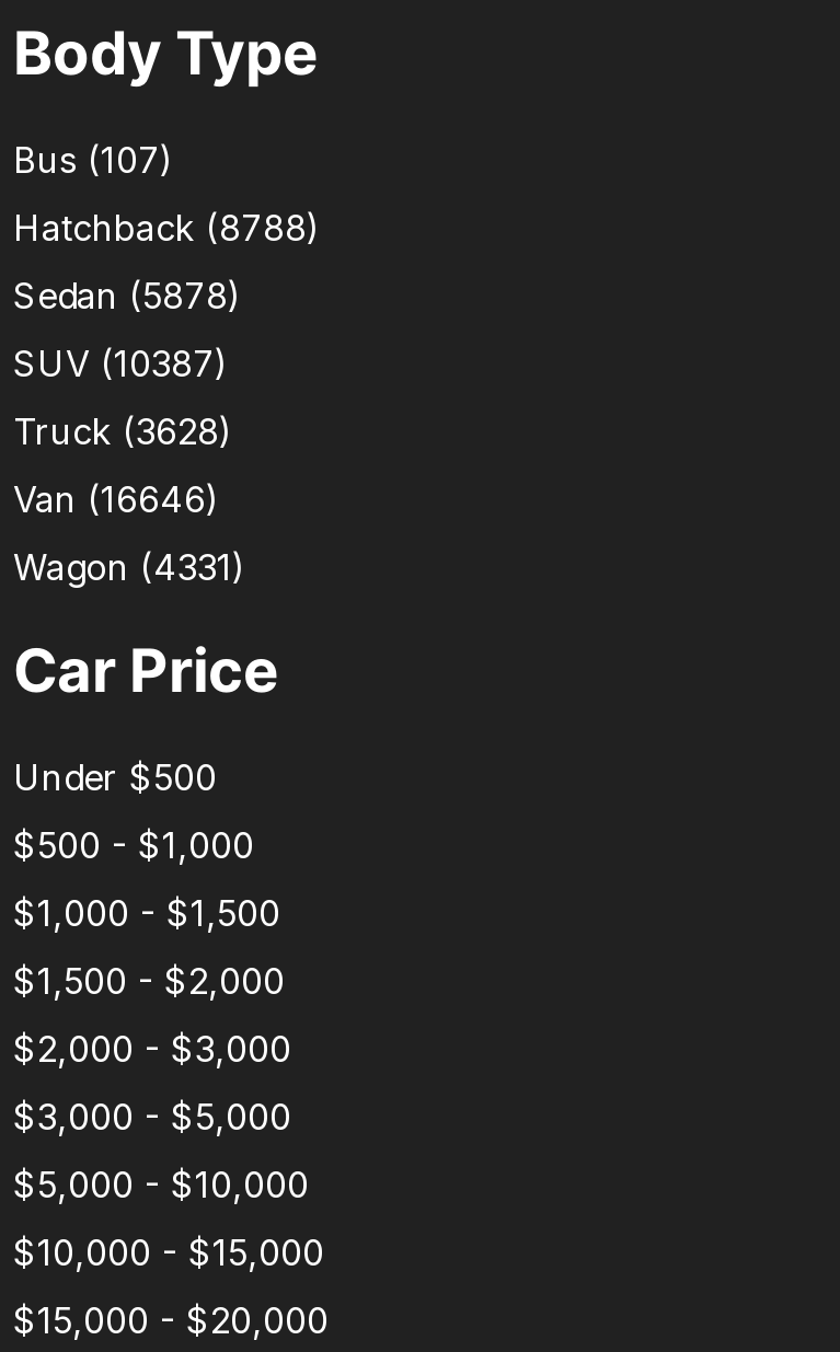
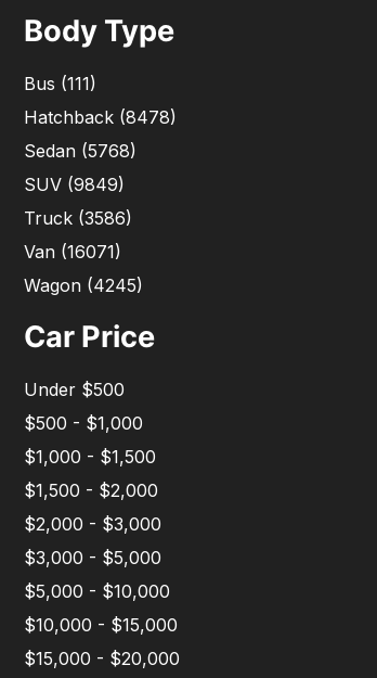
[13,138,173,182] Bus (107) -> [24,73,96,95] Bus (111)
[13,206,320,250] Hatchback (8788) -> [24,107,177,128] Hatchback (8478)
[13,274,241,318] Sedan (5878) -> [24,140,136,162] Sedan (5768)
[13,342,228,386] SUV (10387) -> [24,174,125,195] SUV (9849)
[13,410,232,454] Truck (3628) -> [24,207,132,229] Truck (3586)
[13,478,219,522] Van (16646) -> [24,241,121,263] Van (16071)
[13,546,245,589] Wagon (4331) -> [24,275,143,296] Wagon (4245)

